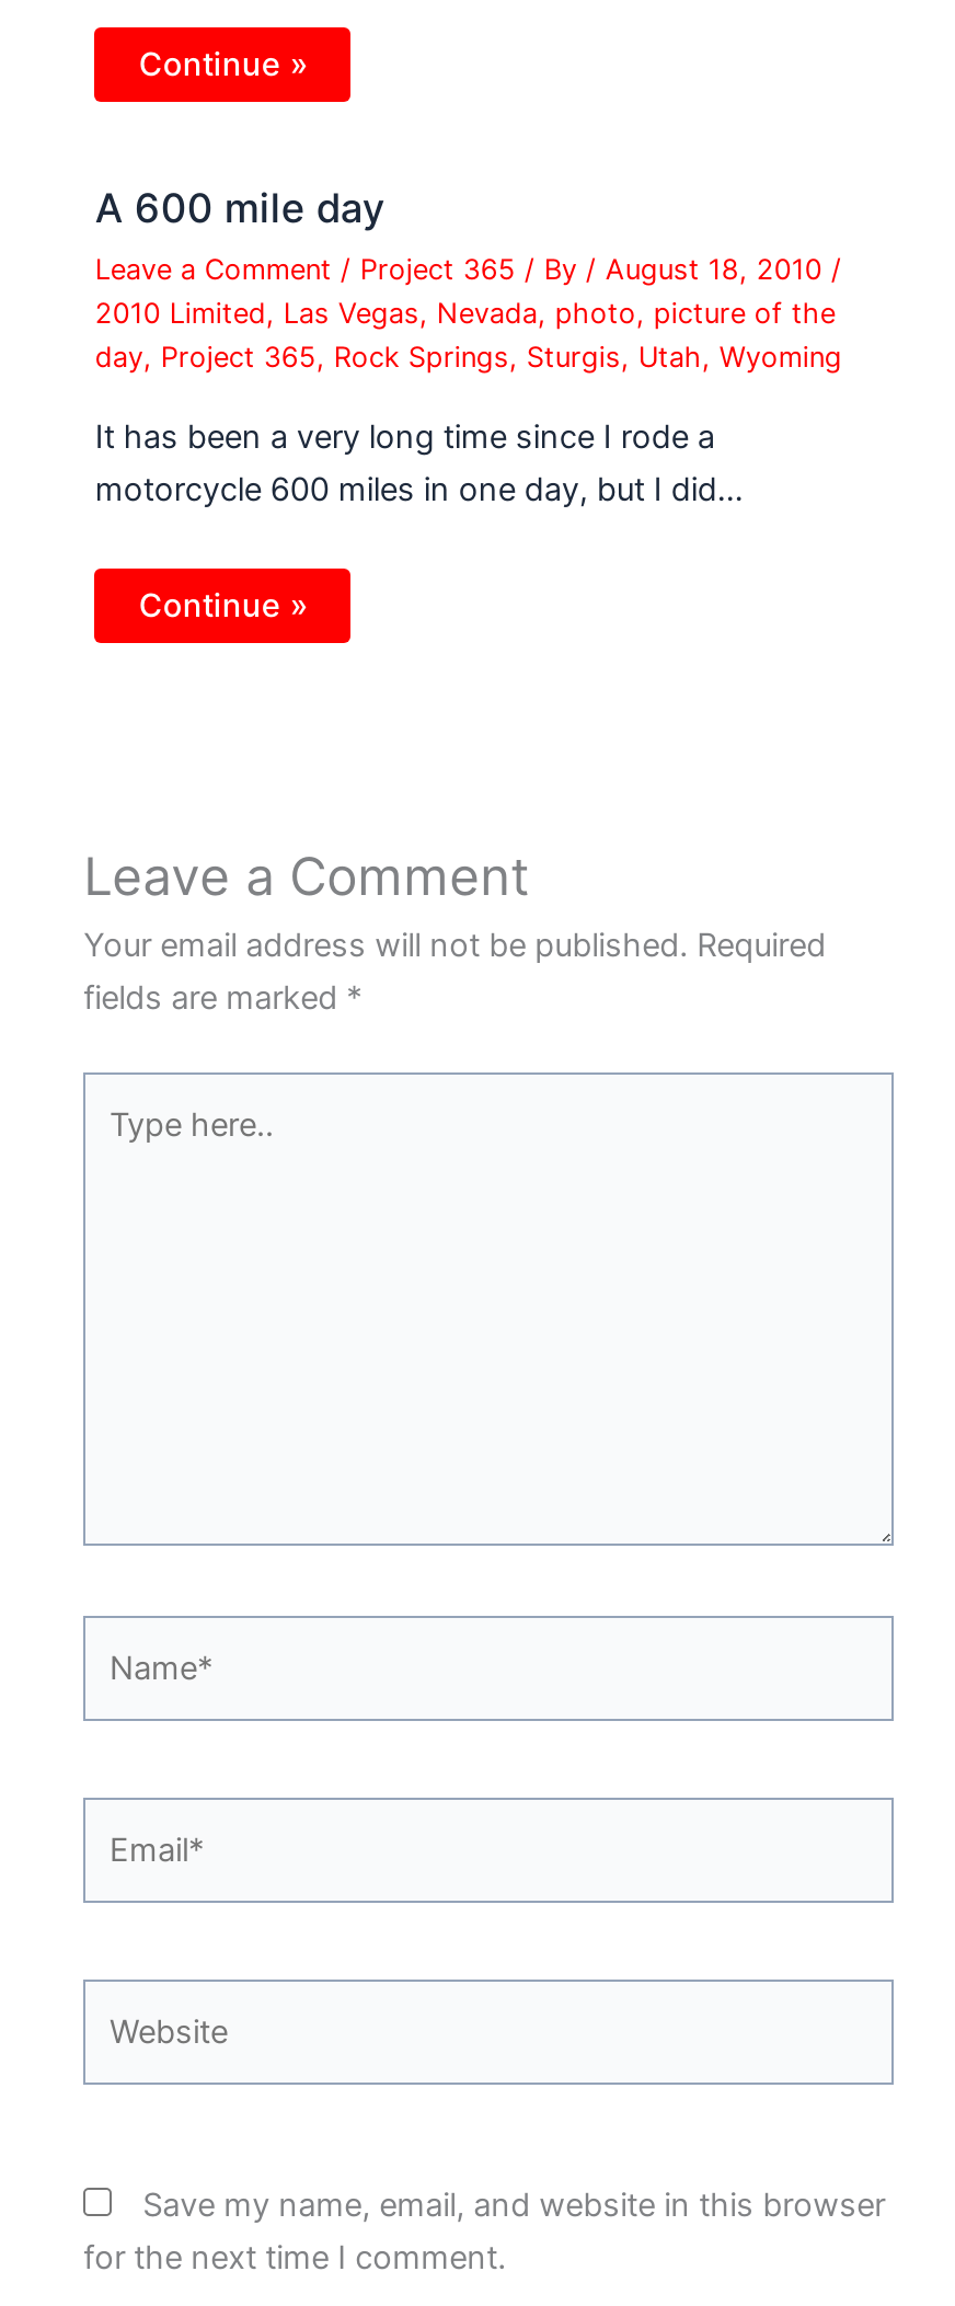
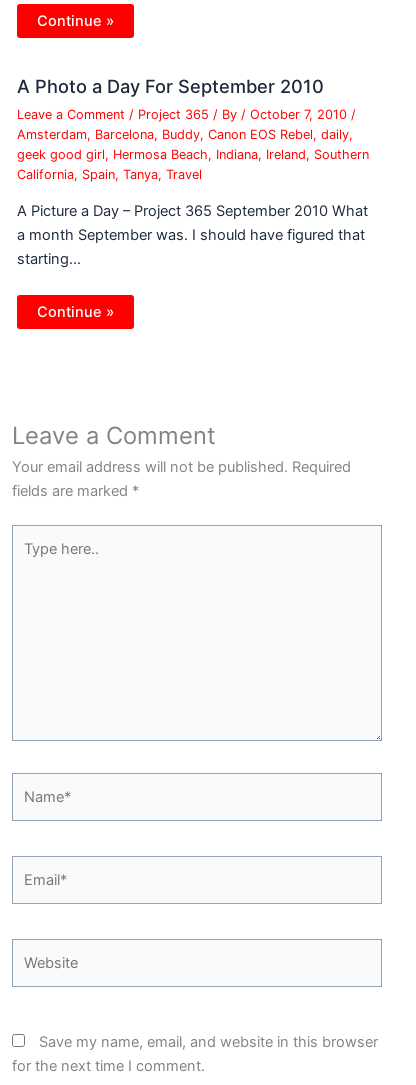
[95,184,842,373] A 600 mile day | Leave a Comment / Project 365 / By / August 18, 2010 / | 2010 Limited, Las Vegas, Nevada, photo, picture of the | day, Project 365, Rock Springs, Sturgis, Utah, Wyoming -> [17,75,369,182] A Photo a Day For September 2010 | Leave a Comment / Project 365 / By / October 7, 2010 / | Amsterdam, Barcelona, Buddy, Canon EOS Rebel, daily, | geek good girl, Hermosa Beach, Indiana, Ireland, Southern | California, Spain, Tanya, Travel
[95,418,743,510] It has been a very long time since I rode a | motorcycle 600 miles in one day, but I did… -> [17,202,368,268] A Picture a Day – Project 365 September 2010 What | a month September was. I should have figured that | starting…

